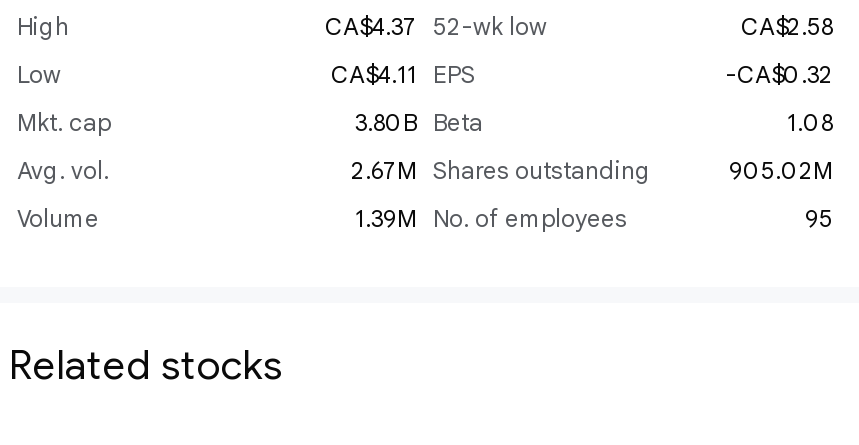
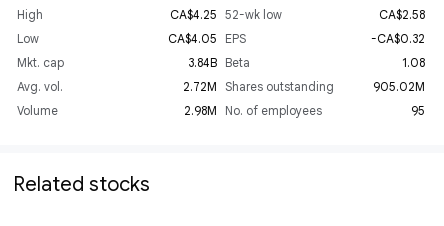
[325,11,547,41] CA$4.37 52-wk low -> [170,7,282,22] CA$4.25 52-wk low
[331,59,475,89] CA$4.11 EPS -> [168,31,246,46] CA$4.05 EPS
[355,107,483,137] 3.80B Beta -> [188,55,250,70] 3.84B Beta
[351,155,651,185] 2.67M Shares outstanding -> [183,79,334,94] 2.72M Shares outstanding
[355,203,627,233] 1.39M No. of employees -> [184,103,322,118] 2.98M No. of employees

